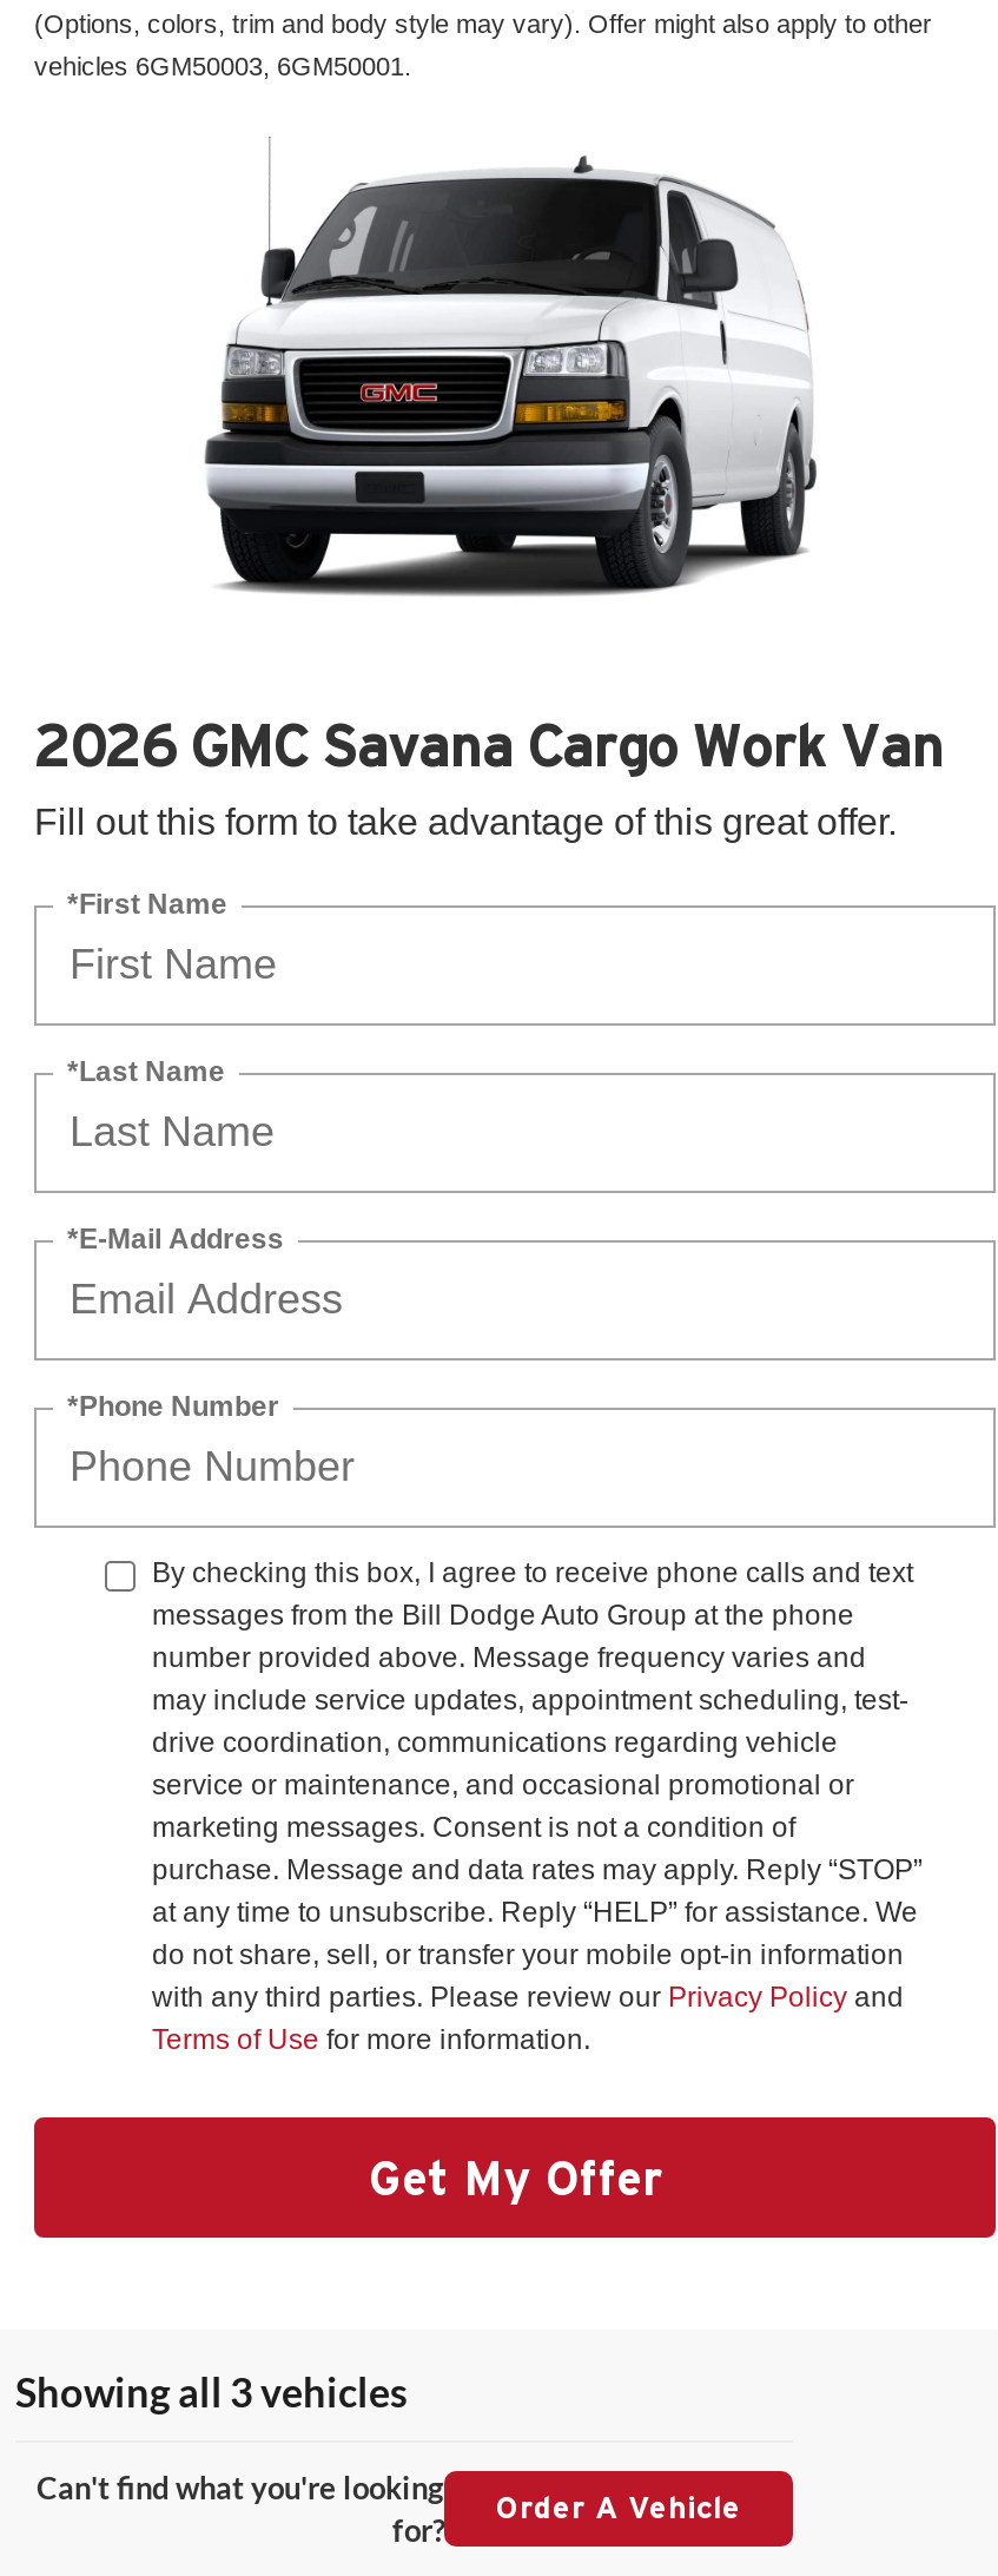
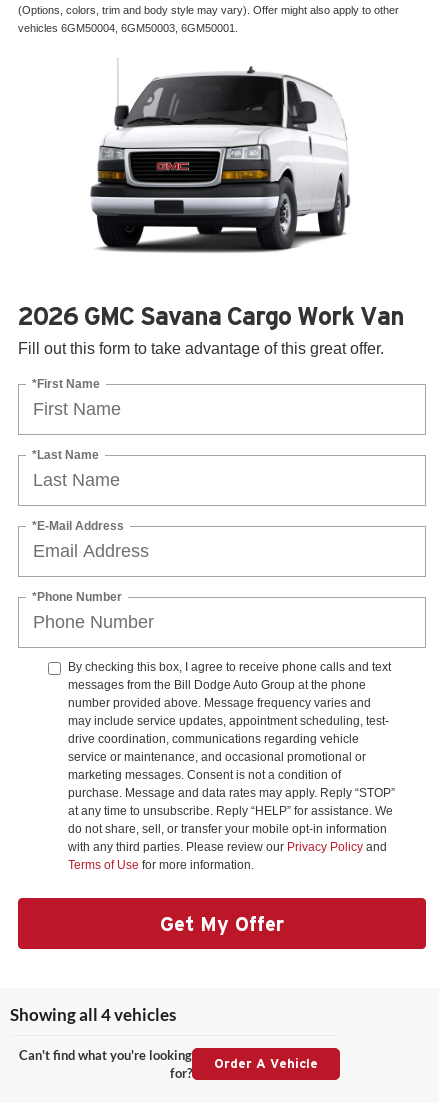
[34,51,411,79] vehicles 6GM50003, 6GM50001. -> [18,21,238,33] vehicles 6GM50004, 6GM50003, 6GM50001.
[15,2367,407,2417] Showing all 3 vehicles -> [10,1004,176,1025] Showing all 4 vehicles

